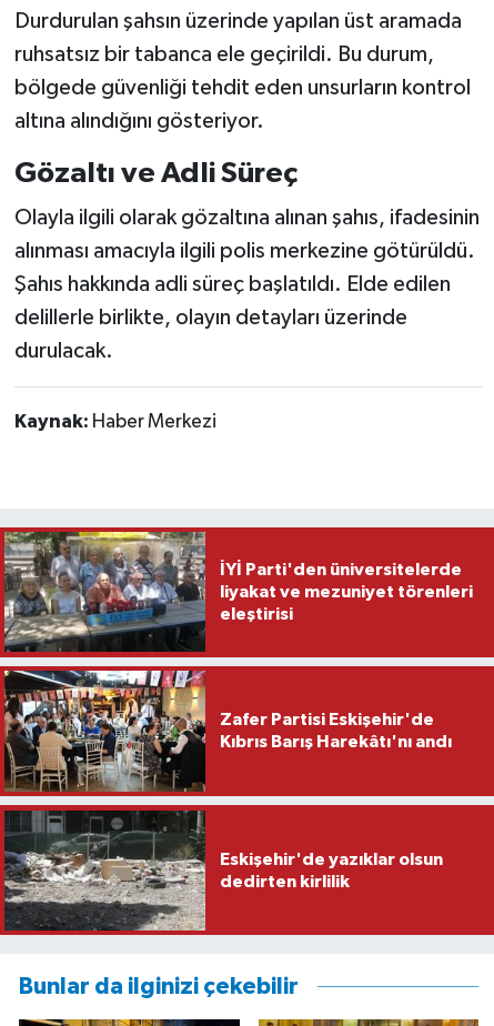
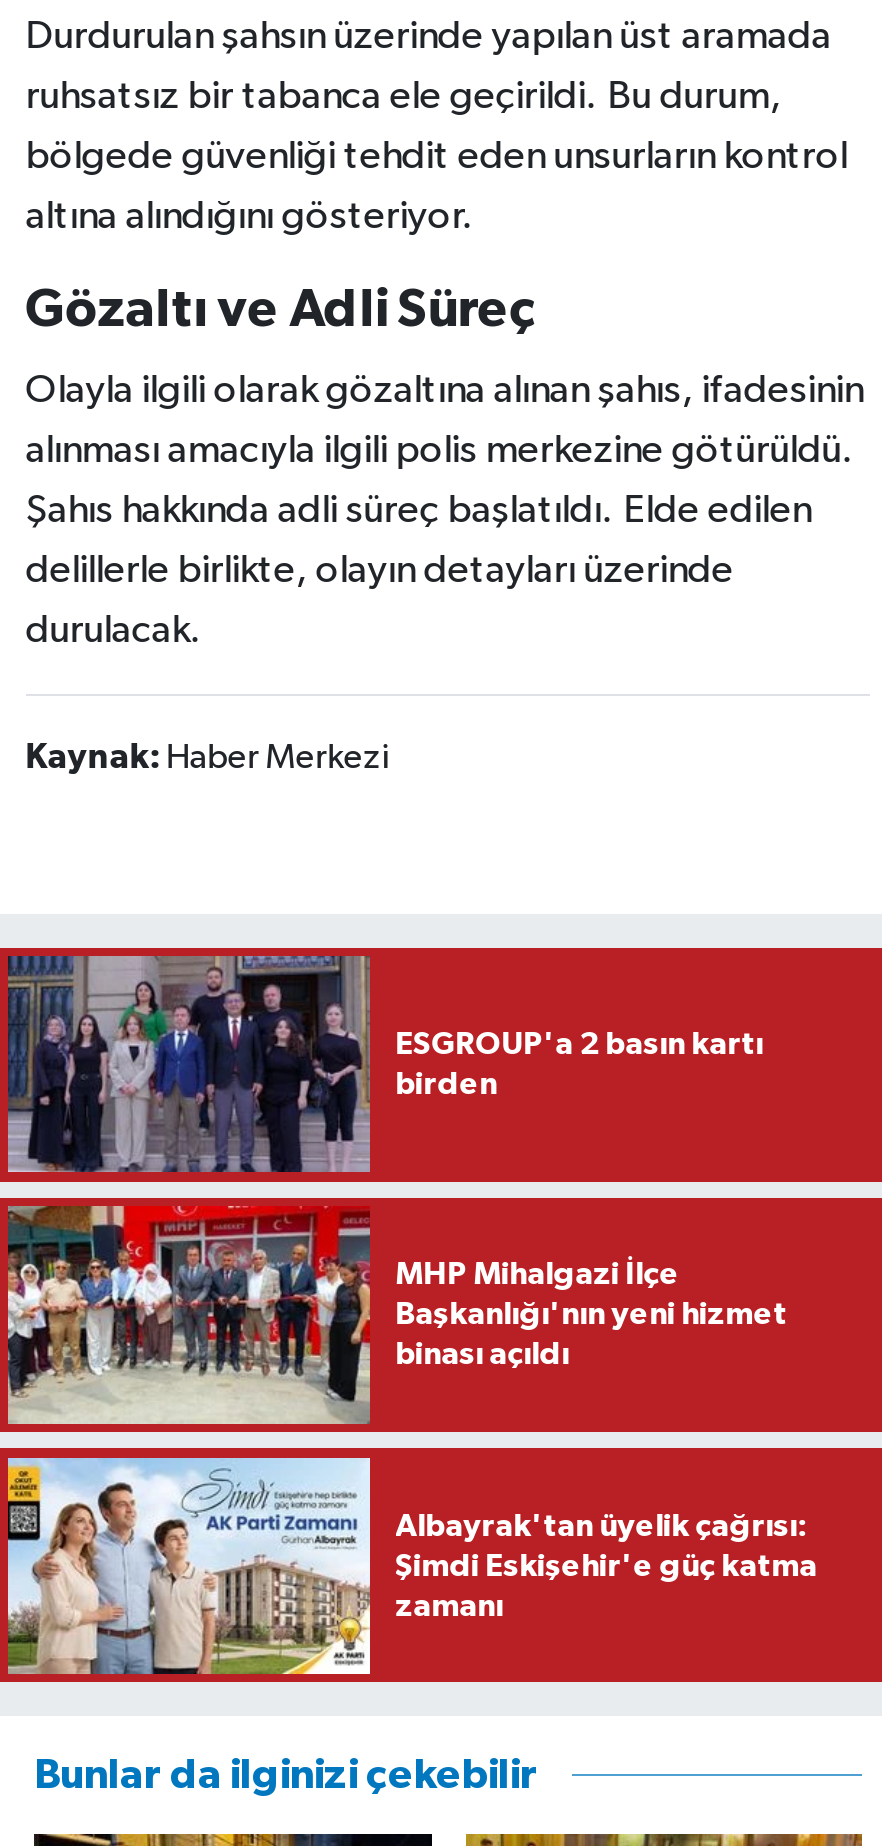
[3,531,472,653] [image] | İYİ Parti'den üniversitelerde | liyakat ve mezuniyet törenleri | eleştirisi -> [6,954,763,1174] [image] | ESGROUP'a 2 basın kartı | birden
[3,670,451,793] [image] | Zafer Partisi Eskişehir'de | Kıbrıs Barış Harekâtı'nı andı -> [6,1204,787,1426] [image] | MHP Mihalgazi İlçe | Başkanlığı'nın yeni hizmet | binası açıldı
[3,809,442,932] [image] | Eskişehir'de yazıklar olsun | dedirten kirlilik -> [6,1456,817,1676] [image] | Albayrak'tan üyelik çağrısı: | Şimdi Eskişehir'e güç katma | zamanı

